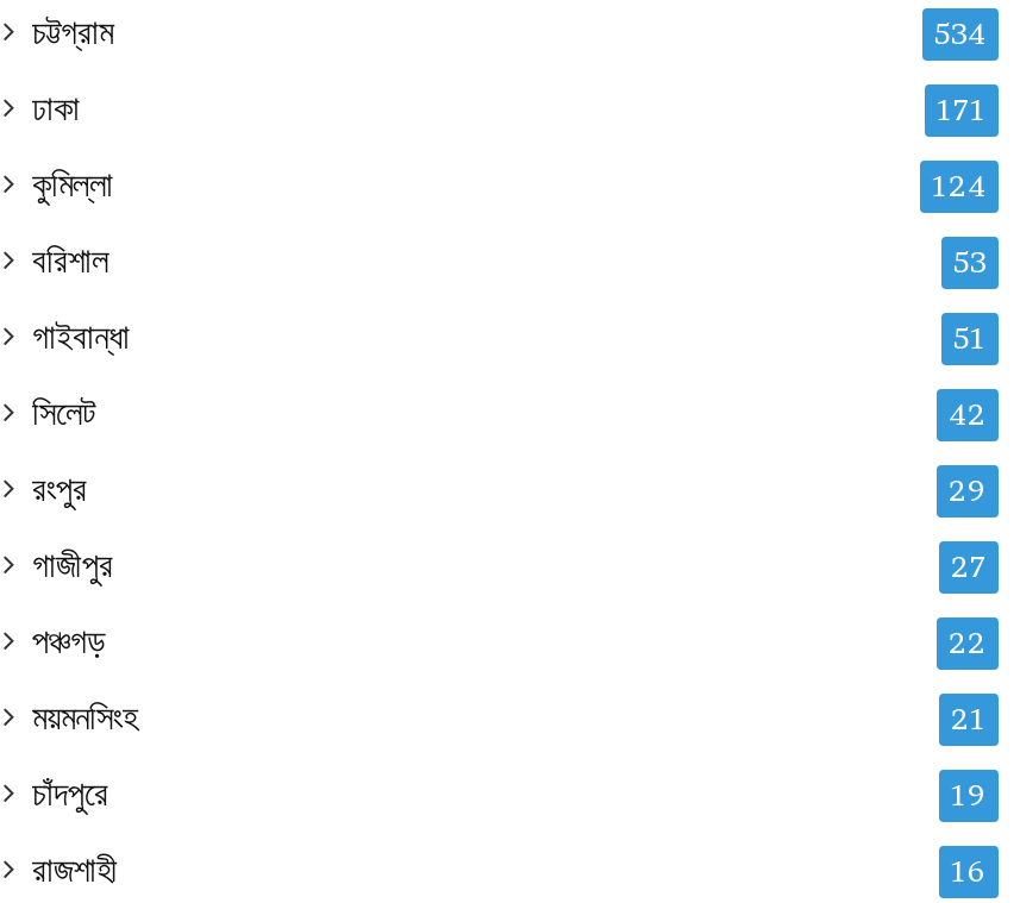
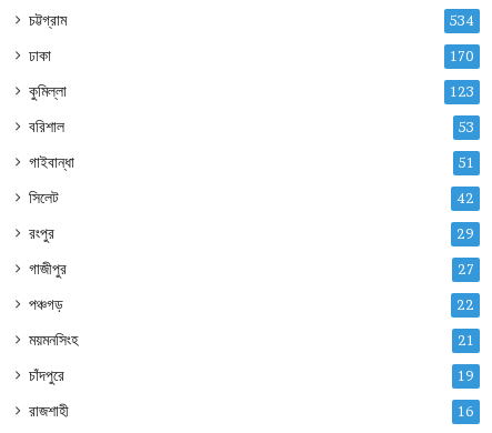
[937,93,987,128] 171 -> [450,48,474,65] 170
[932,169,987,204] 124 -> [450,84,474,100] 123

